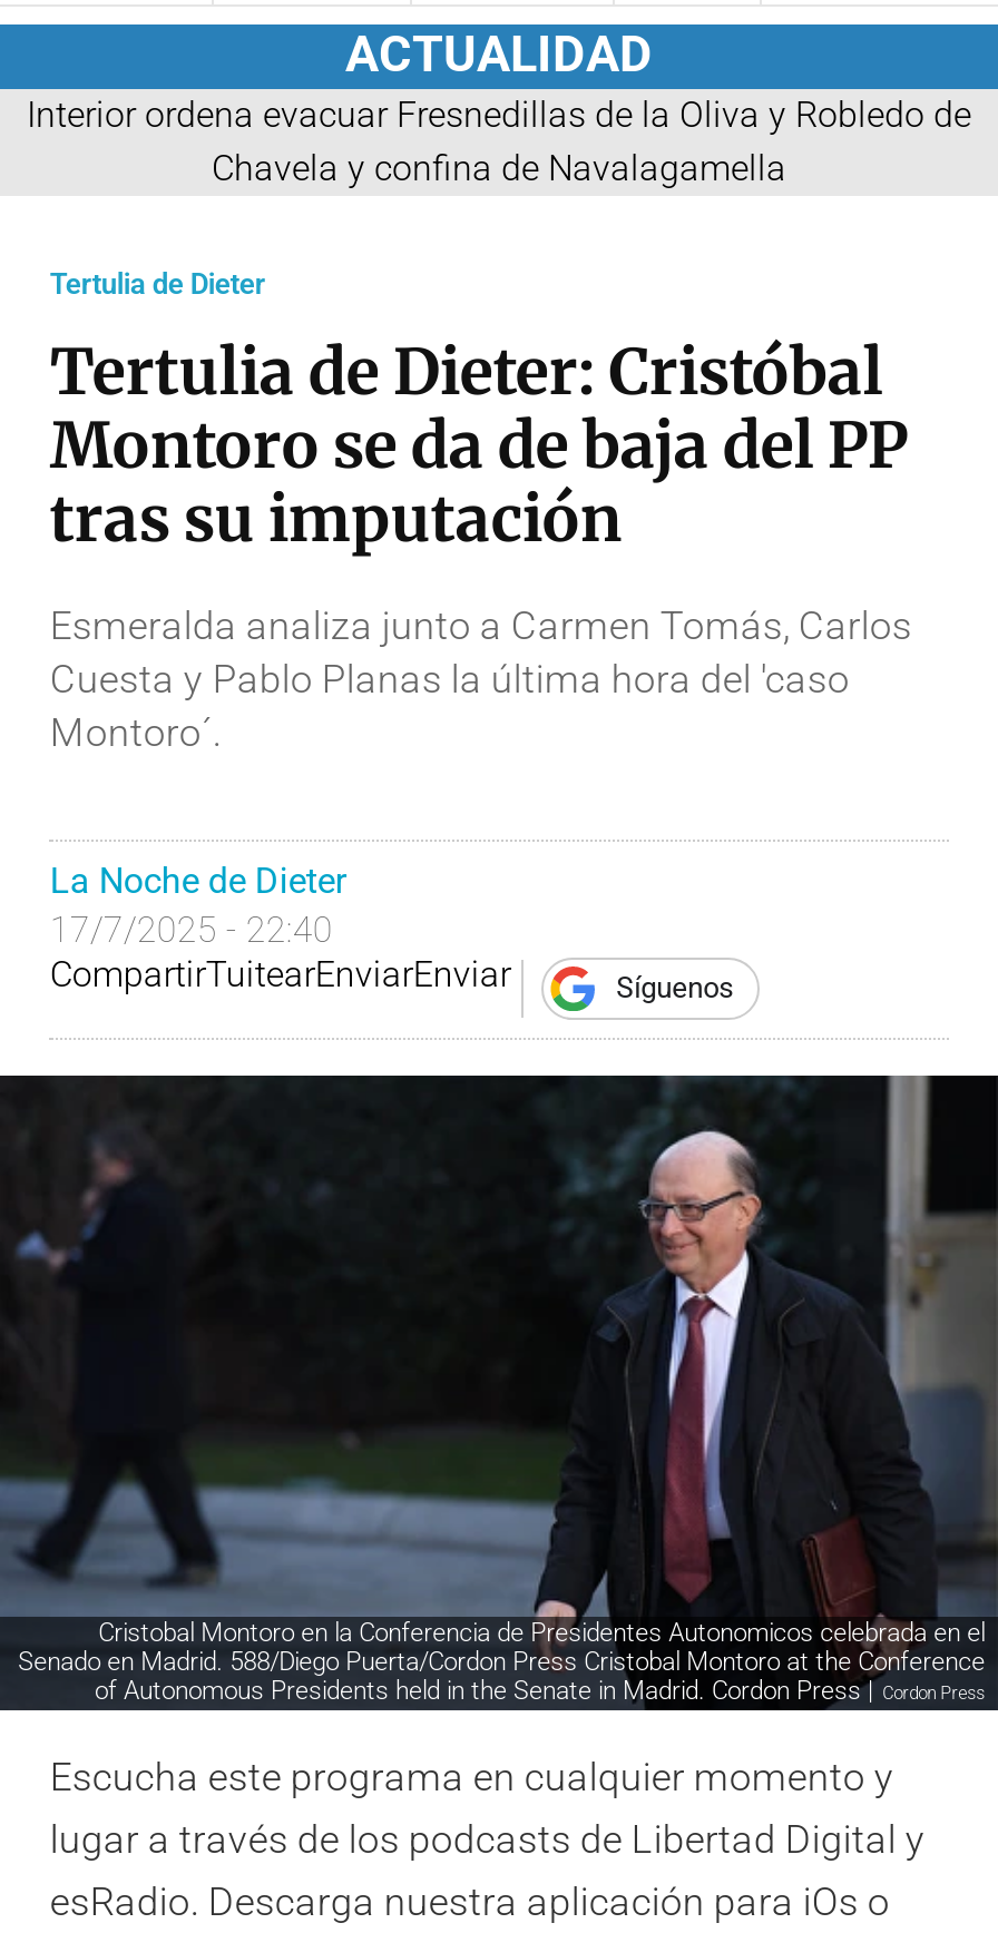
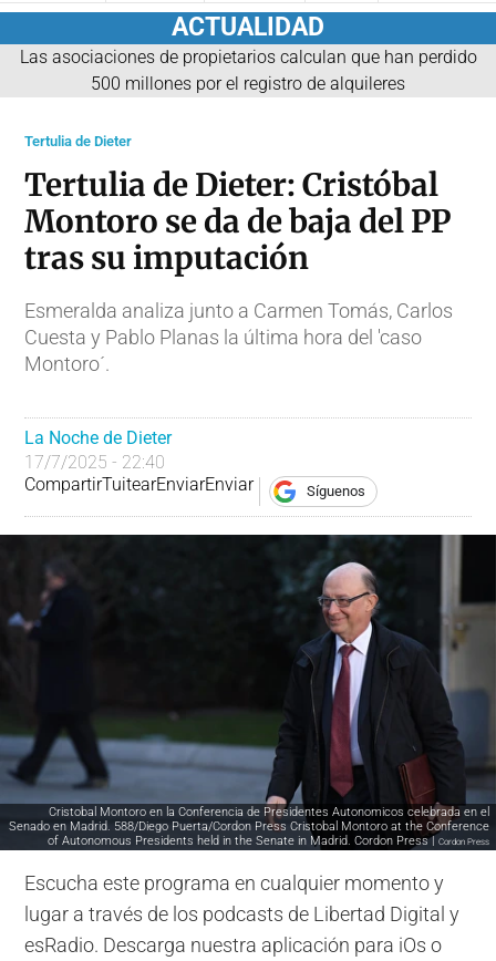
[27,93,971,188] Interior ordena evacuar Fresnedillas de la Oliva y Robledo de | Chavela y confina de Navalagamella -> [19,46,477,94] Las asociaciones de propietarios calculan que han perdido | 500 millones por el registro de alquileres

